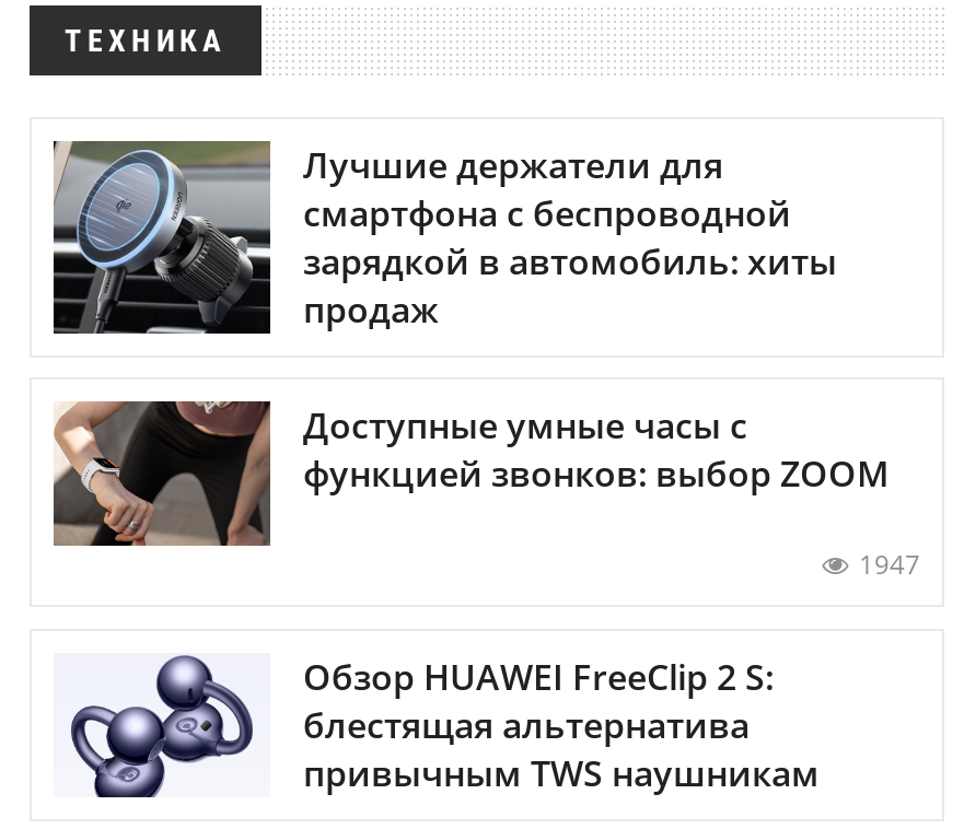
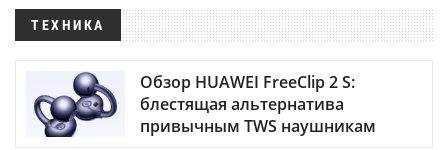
[51,139,920,584] [image] | Лучшие держатели для | смартфона с беспроводной | зарядкой в автомобиль: хиты | продаж | Доступные умные часы с | функцией звонков: выбор ZOOM | 1947 -> none
[51,399,272,548] [image] -> none

